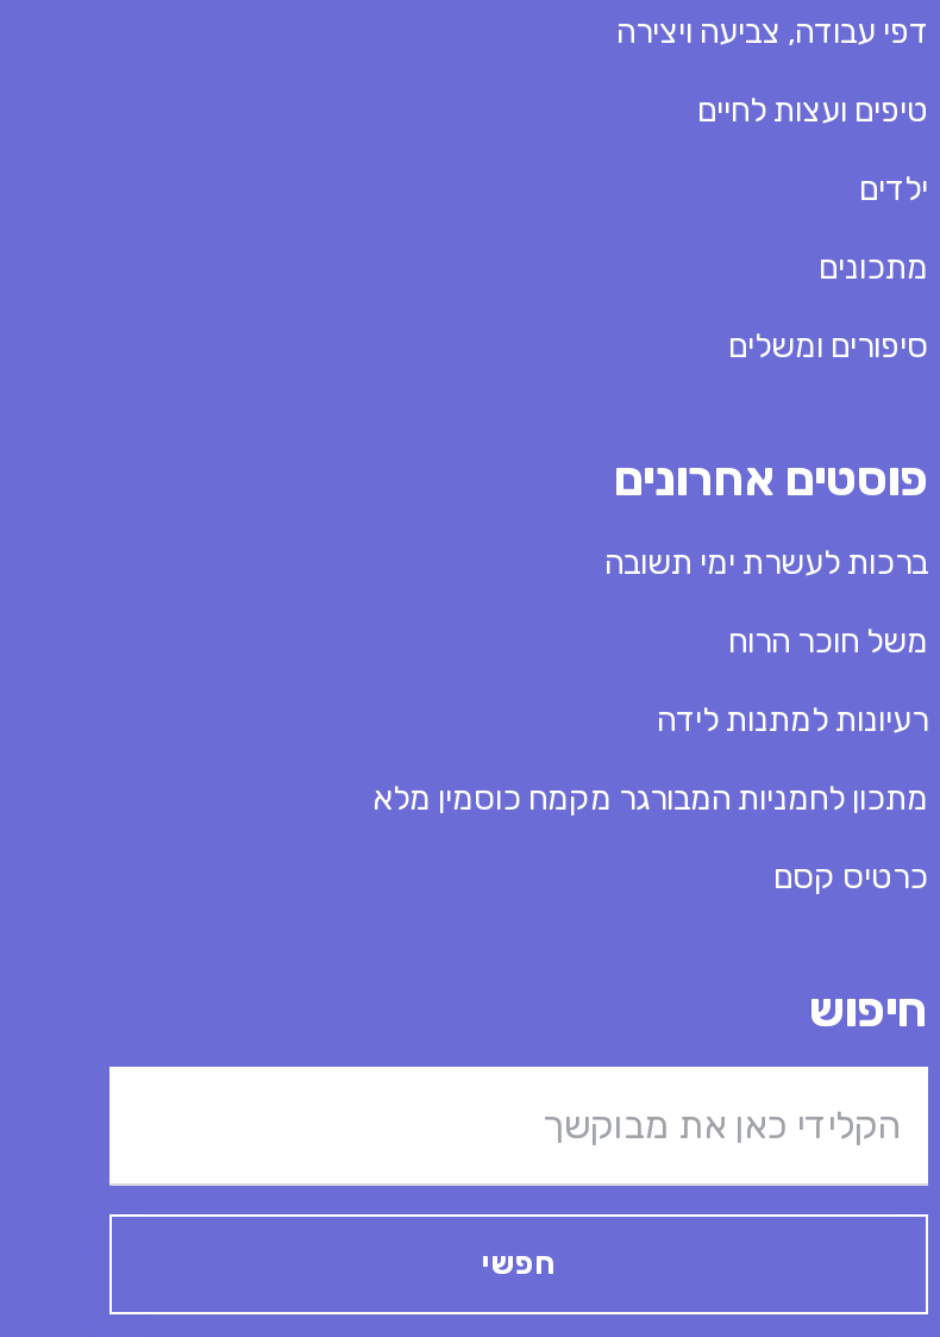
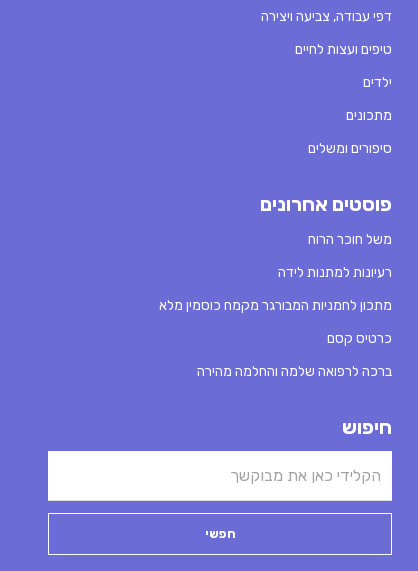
[604,543,928,583] ברכות לעשרת ימי תשובה -> none
moved [374,621,928,897] -> [159,231,392,347]: משל חוכר הרוח | רעיונות למתנות לידה | מתכון לחמניות המבורגר מקמח כוסמין מלא | כרטיס קסם
none -> [197,363,392,380] ברכה לרפואה שלמה והחלמה מהירה

